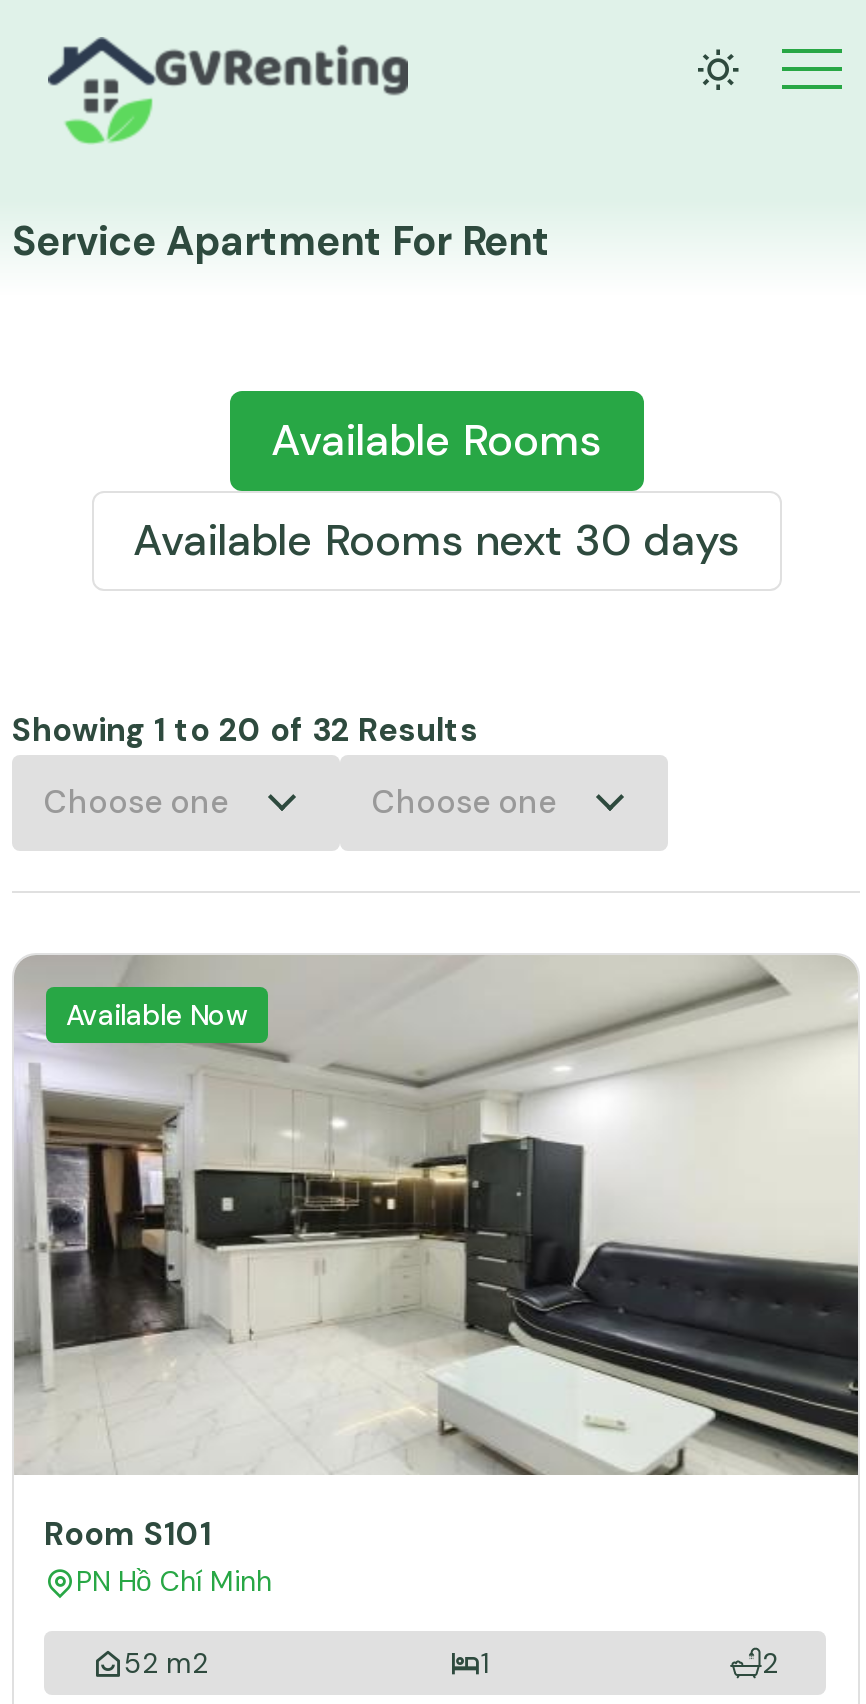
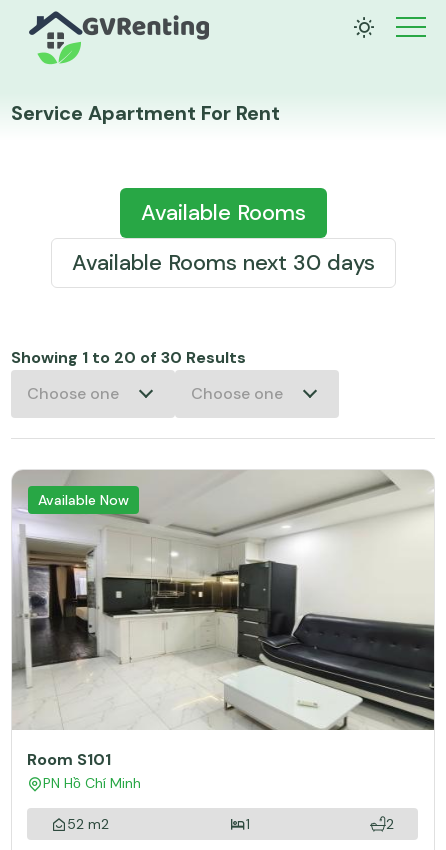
[12,709,478,751] Showing 1 to 20 of 32 Results -> [11,347,246,368] Showing 1 to 20 of 30 Results

